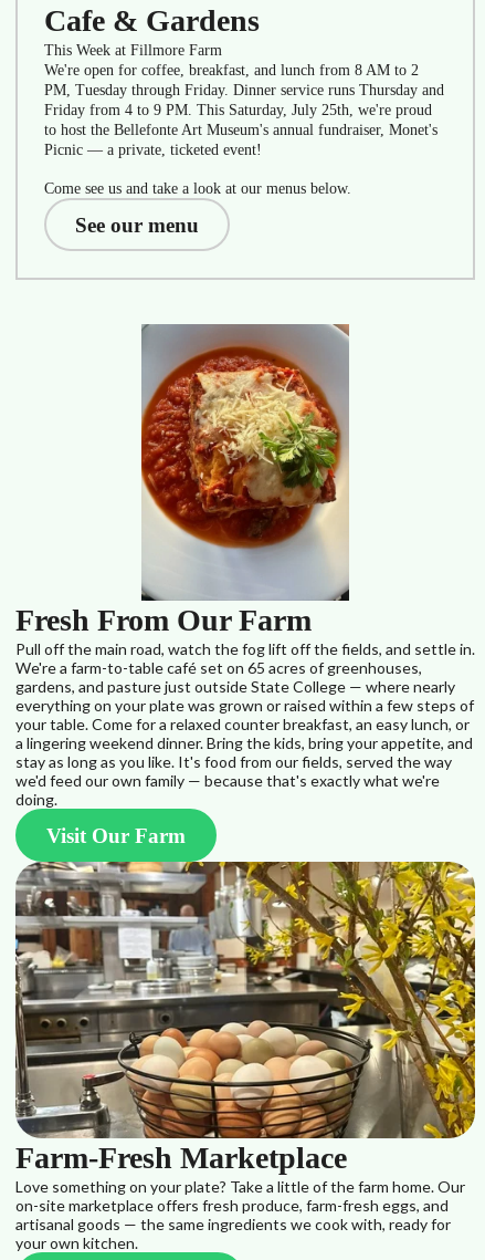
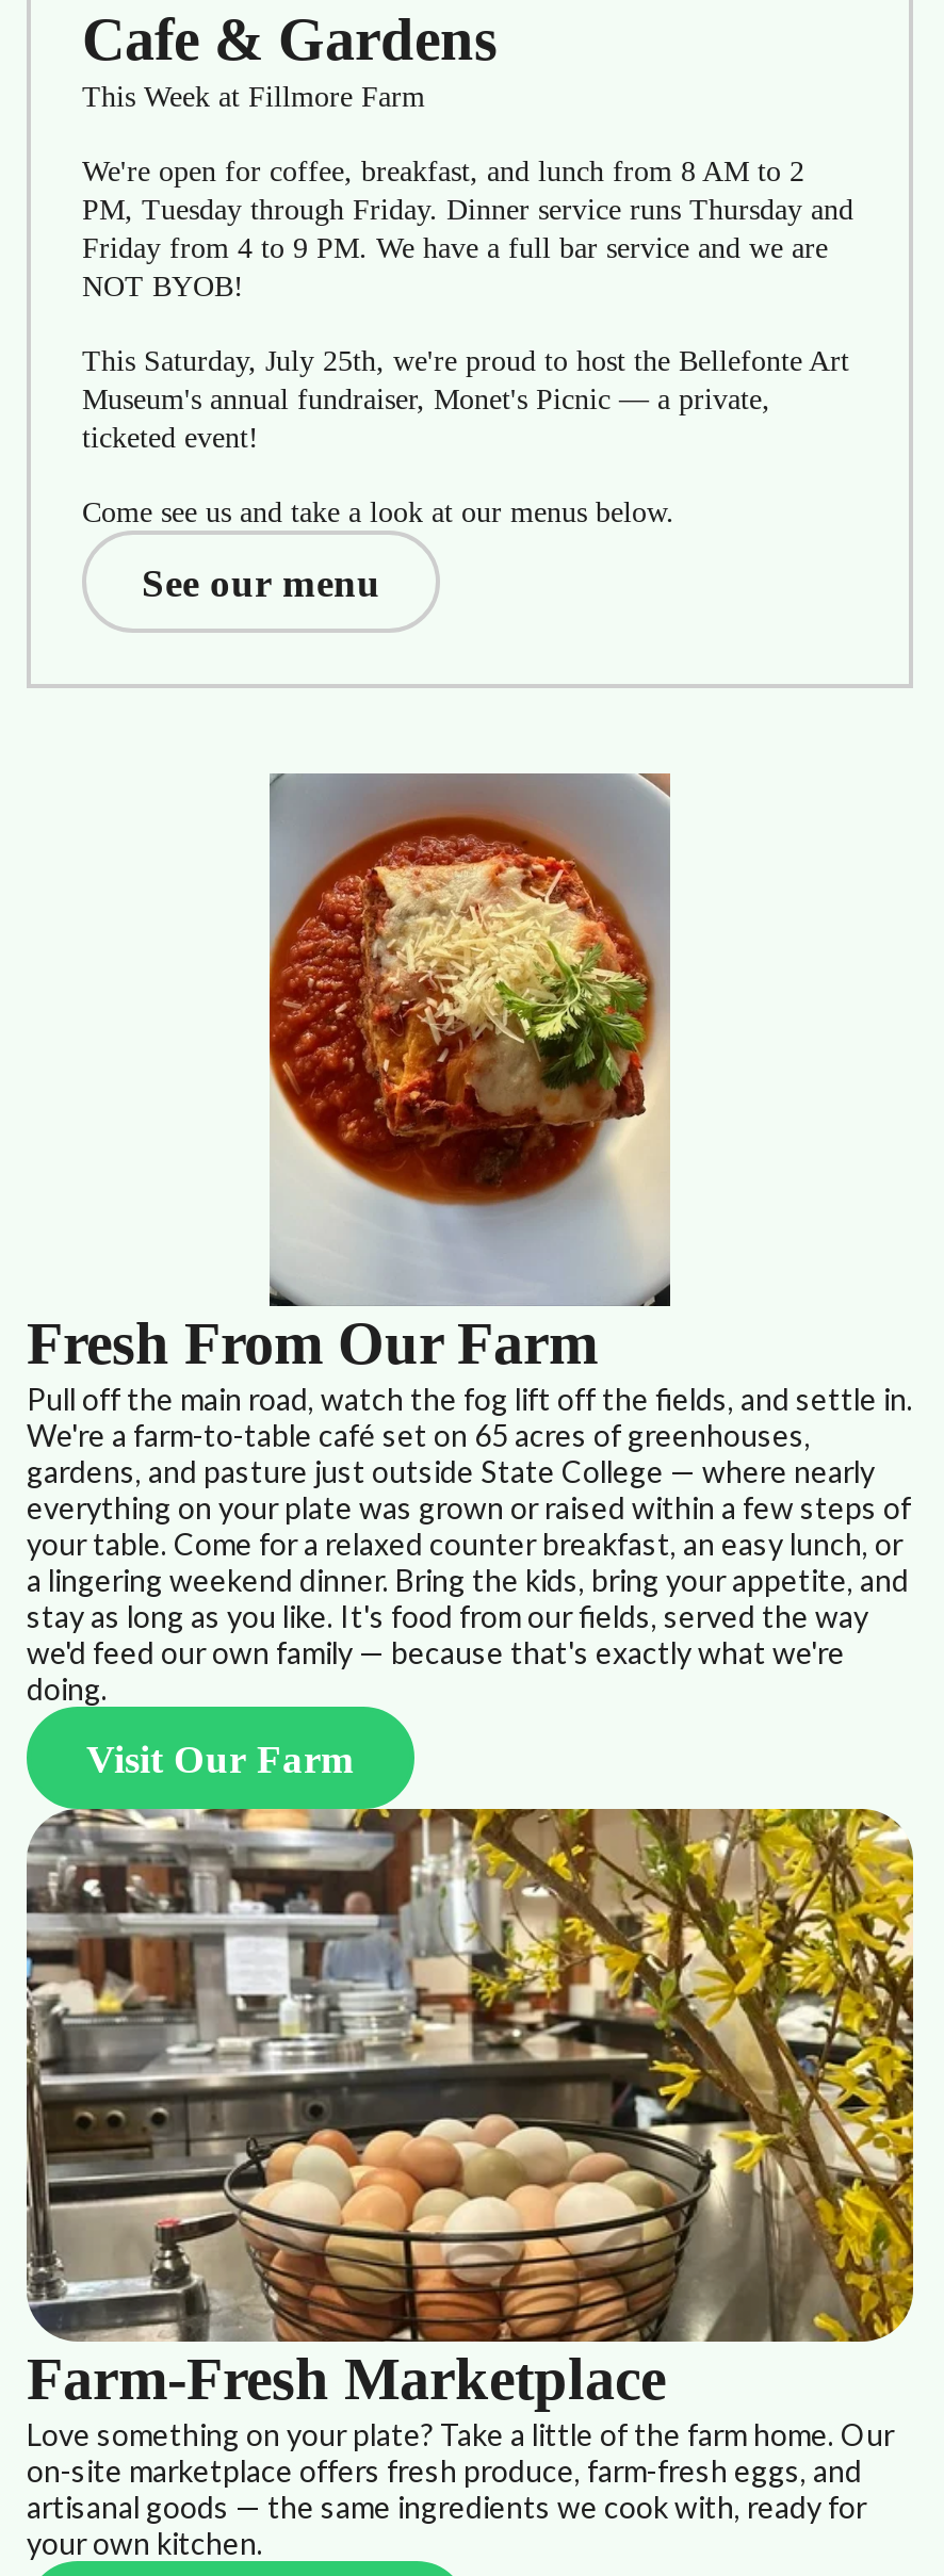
[44,102,437,158] Friday from 4 to 9 PM. This Saturday, July 25th, we're proud | to host the Bellefonte Art Museum's annual fundraiser, Monet's | Picnic — a private, ticketed event! -> [82,232,849,454] Friday from 4 to 9 PM. We have a full bar service and we are | NOT BYOB! | This Saturday, July 25th, we're proud to host the Bellefonte Art | Museum's annual fundraiser, Monet's Picnic — a private, | ticketed event!

